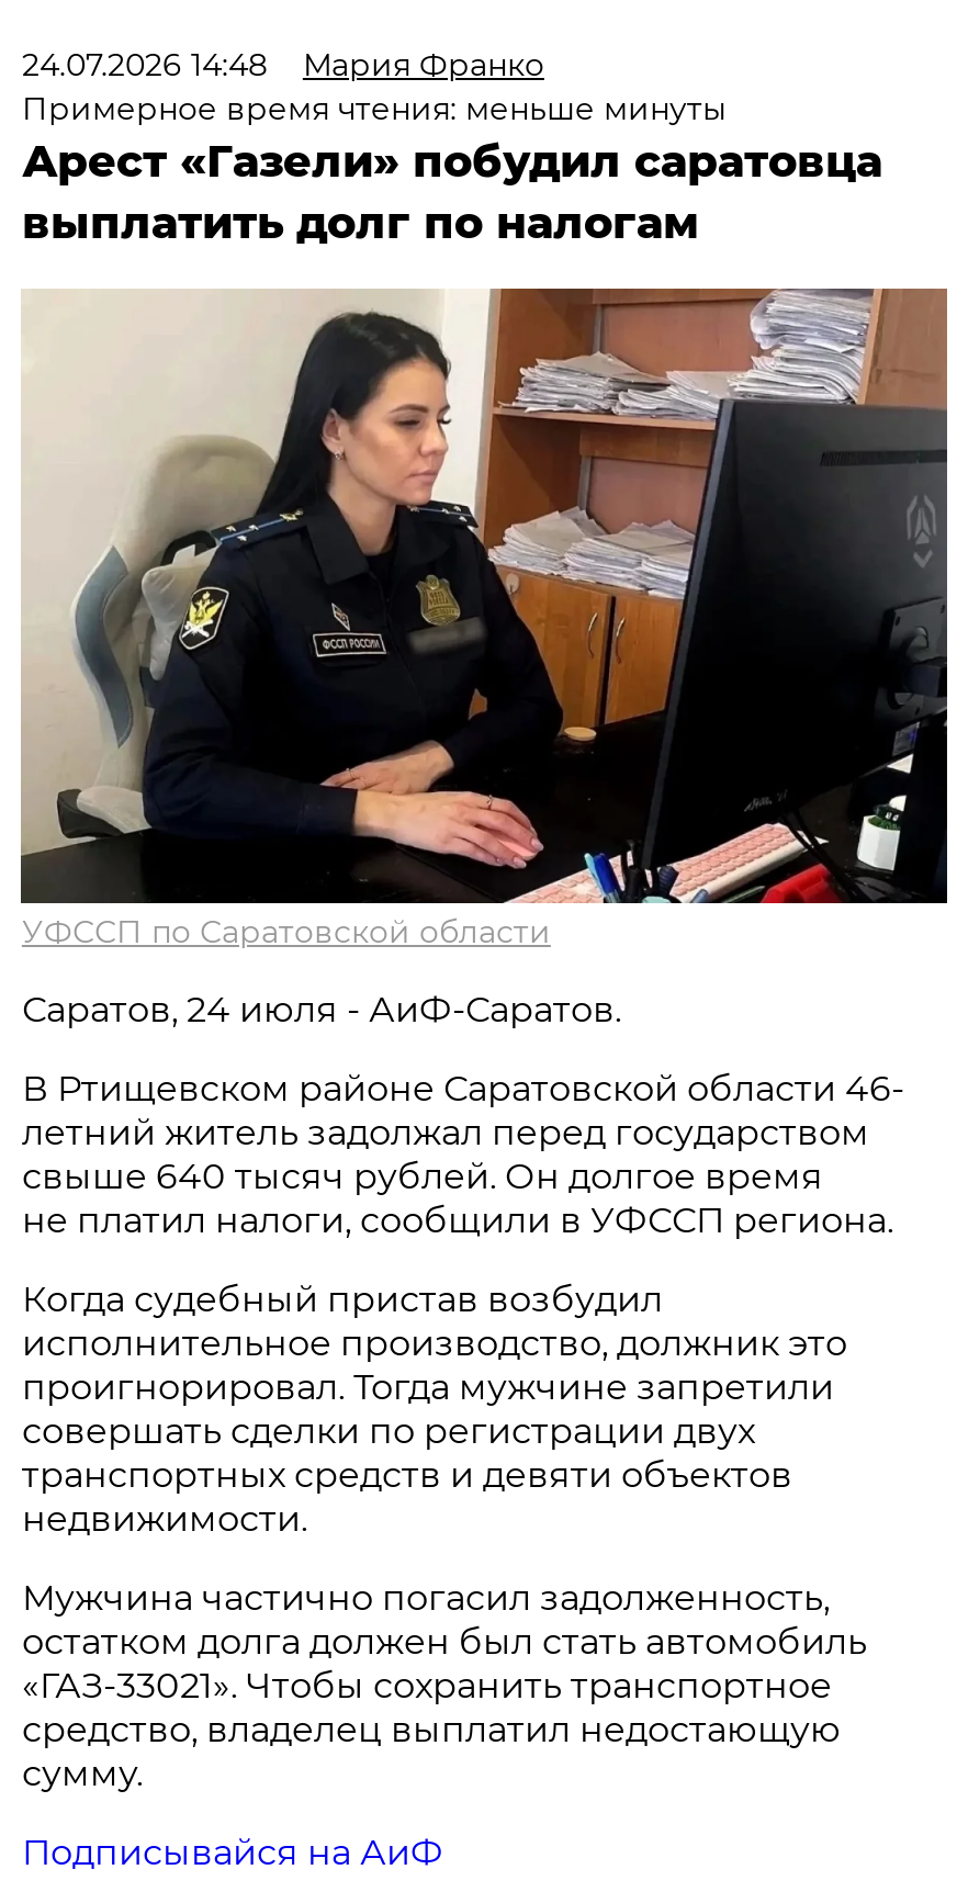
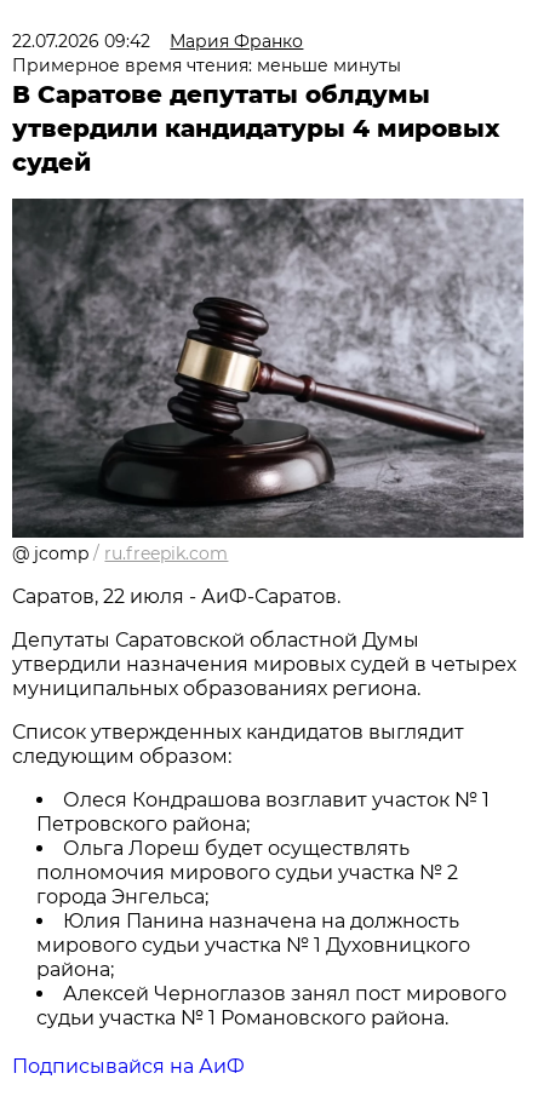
[22,45,544,84] 24.07.2026 14:48 Мария Франко -> [13,30,303,52] 22.07.2026 09:42 Мария Франко
[22,135,882,249] Арест «Газели» побудил саратовца | выплатить долг по налогам -> [13,80,500,177] В Саратове депутаты облдумы | утвердили кандидатуры 4 мировых | судей
[21,286,947,952] [image] | УФССП по Саратовской области -> [11,197,523,564] [image] | @ jcomp / ru.freepik.com
[22,989,621,1031] Саратов, 24 июля - АиФ-Саратов. -> [13,585,341,608] Саратов, 22 июля - АиФ-Саратов.
[22,1068,904,1242] В Ртищевском районе Саратовской области 46- | летний житель задолжал перед государством | свыше 640 тысяч рублей. Он долгое время | не платил налоги, сообщили в УФССП региона. -> [13,628,517,700] Депутаты Саратовской областной Думы | утвердили назначения мировых судей в четырех | муниципальных образованиях региона.
[22,1279,847,1540] Когда судебный пристав возбудил | исполнительное производство, должник это | проигнорировал. Тогда мужчине запретили | совершать сделки по регистрации двух | транспортных средств и девяти объектов | недвижимости. -> [13,720,465,768] Список утвержденных кандидатов выглядит | следующим образом:
[22,1578,867,1795] Мужчина частично погасил задолженность, | остатком долга должен был стать автомобиль | «ГАЗ-33021». Чтобы сохранить транспортное | средство, владелец выплатил недостающую | сумму. -> [37,788,507,1029] Олеся Кондрашова возглавит участок № 1 | Петровского района; | Ольга Лореш будет осуществлять | полномочия мирового судьи участка № 2 | города Энгельса; | Юлия Панина назначена на должность | мирового судьи участка № 1 Духовницкого | района; | Алексей Черноглазов занял пост мирового | судьи участка № 1 Романовского района.

